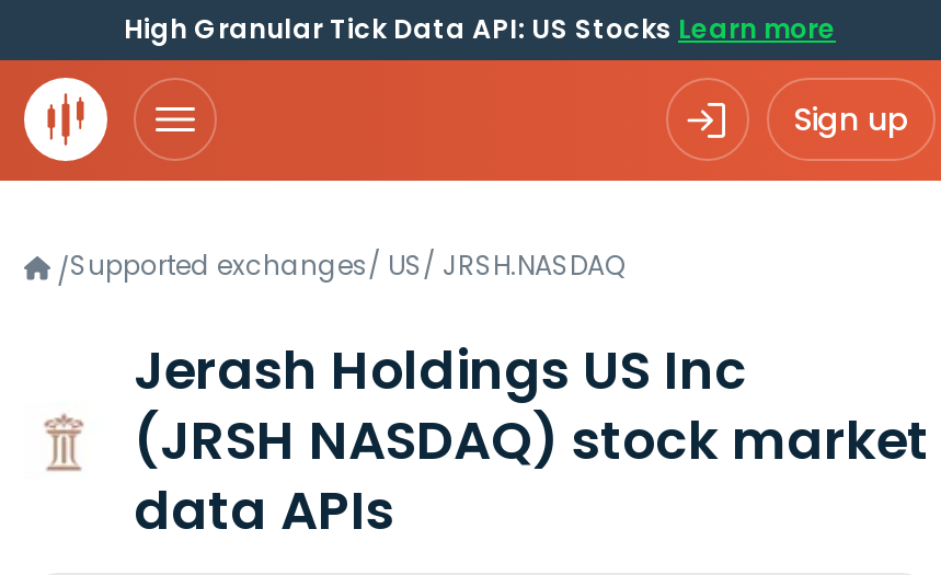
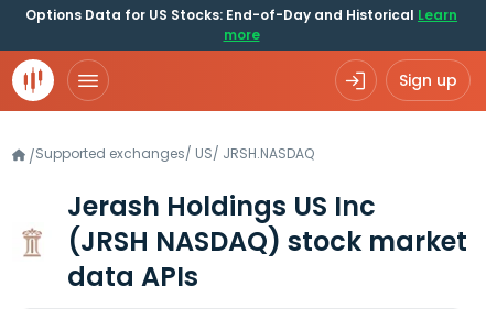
[124,10,836,47] High Granular Tick Data API: US Stocks Learn more -> [25,5,457,44] Options Data for US Stocks: End-of-Day and Historical Learn | more

